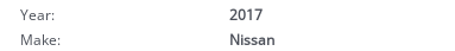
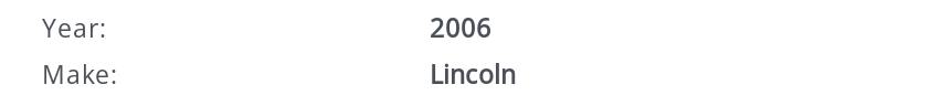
[229,4,262,23] 2017 -> [430,8,491,43] 2006
[229,29,274,48] Nissan -> [430,54,516,89] Lincoln

